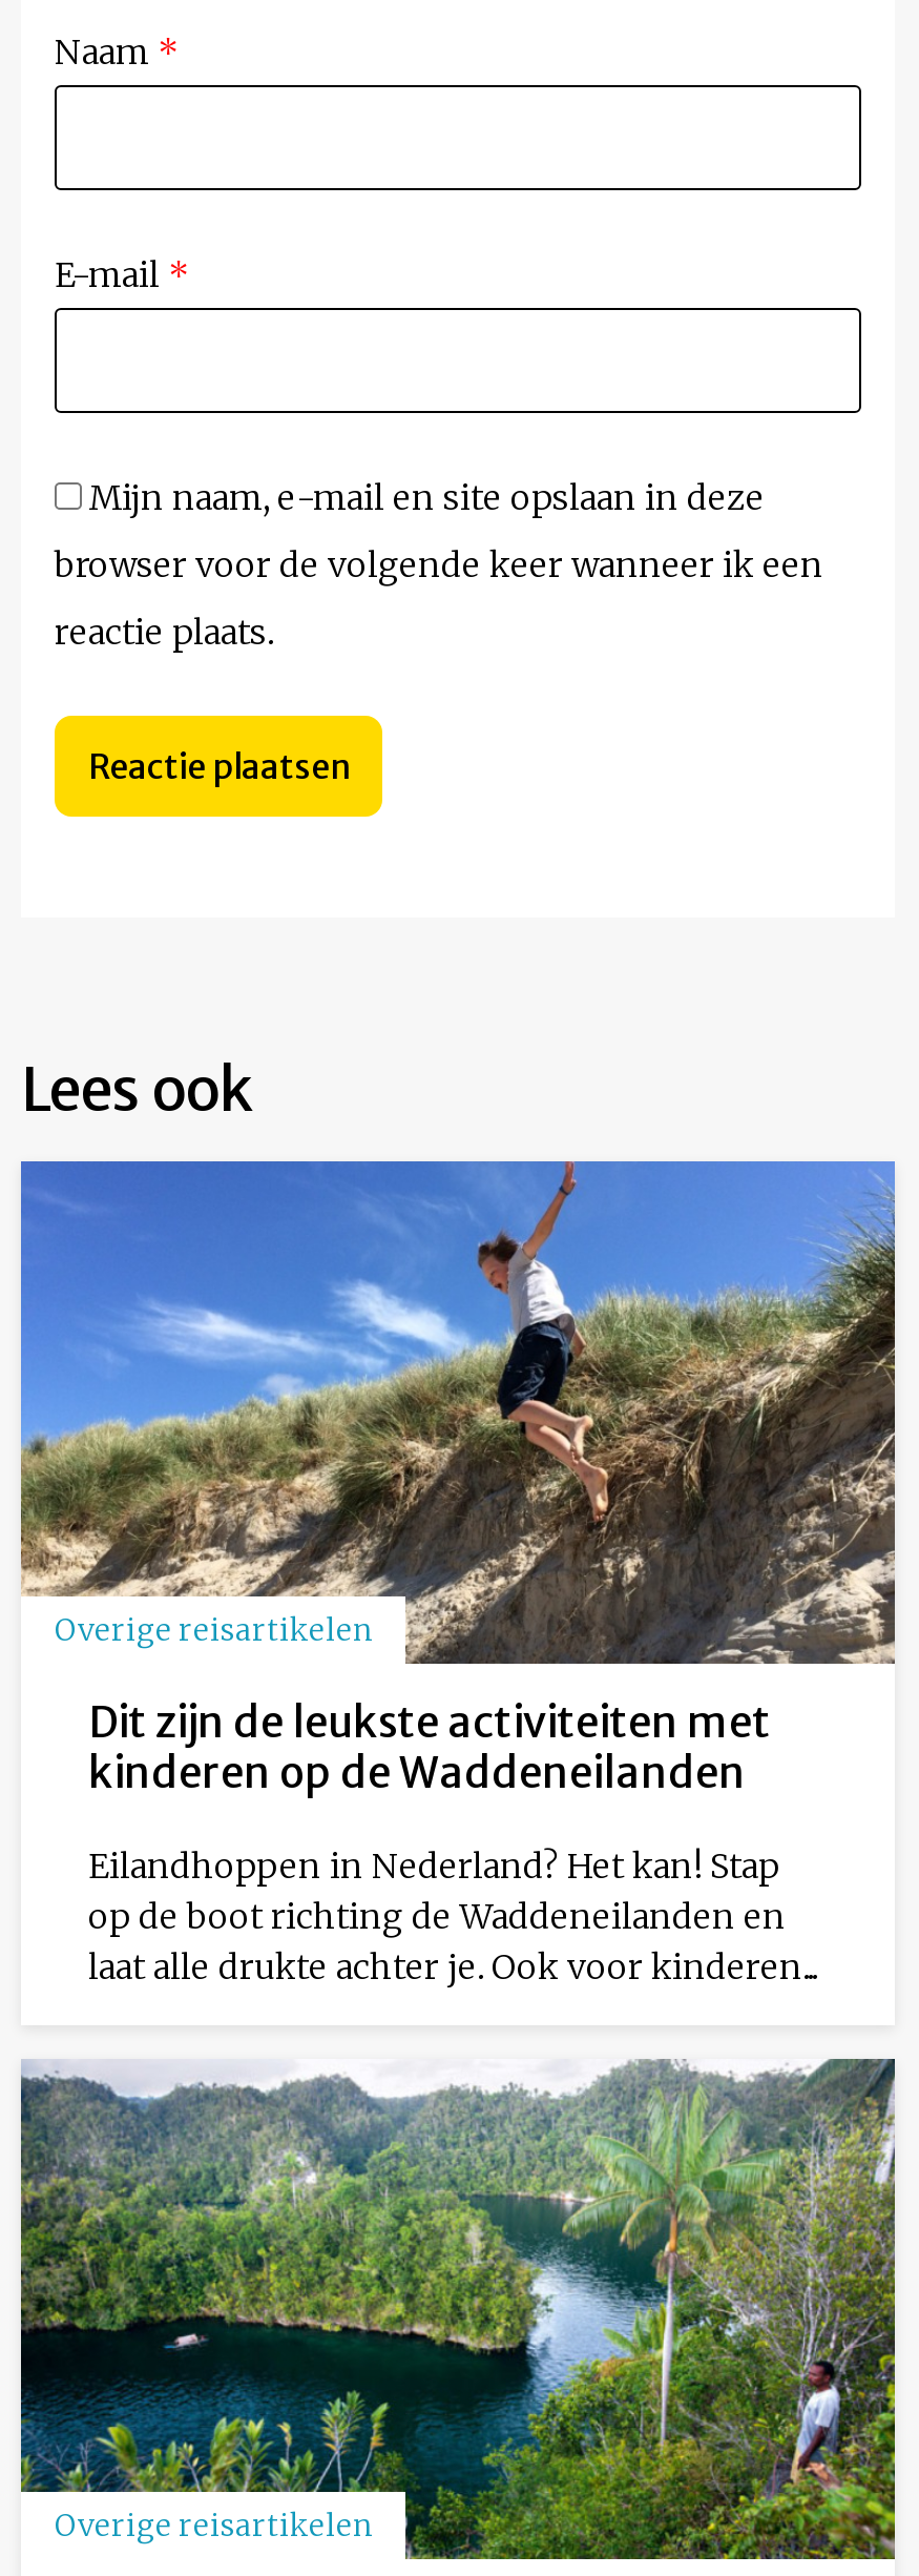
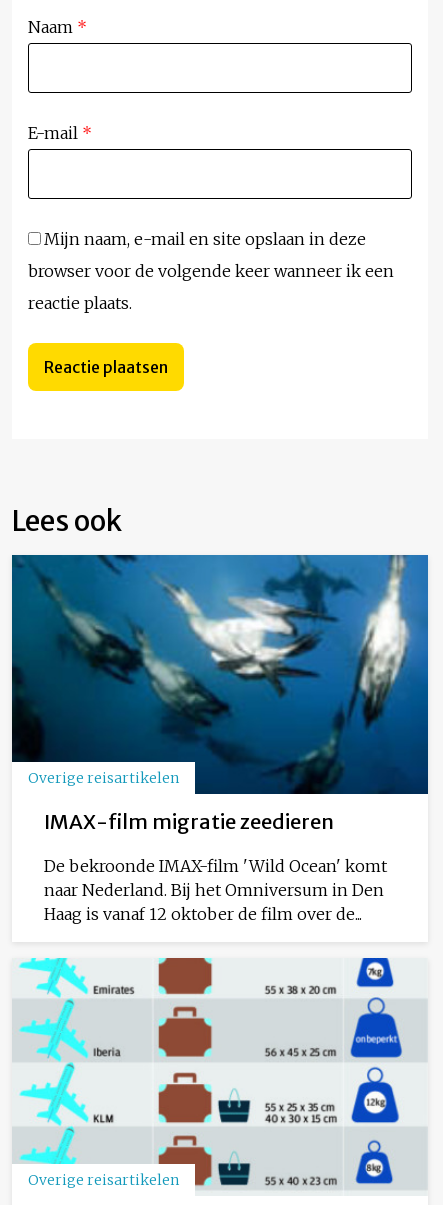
[19,1159,897,1798] [image] | Dit zijn de leukste activiteiten met | kinderen op de Waddeneilanden -> [11,554,429,834] [image] | IMAX-film migratie zeedieren
[88,1845,817,1987] Eilandhoppen in Nederland? Het kan! Stap | op de boot richting de Waddeneilanden en | laat alle drukte achter je. Ook voor kinderen... -> [44,856,387,924] De bekroonde IMAX-film 'Wild Ocean' komt | naar Nederland. Bij het Omniversum in Den | Haag is vanaf 12 oktober de film over de...
[19,2057,897,2561] [image] -> [12,957,428,1196] [image]

